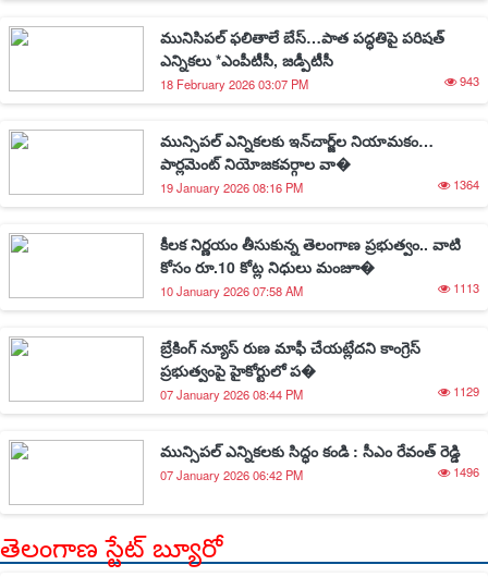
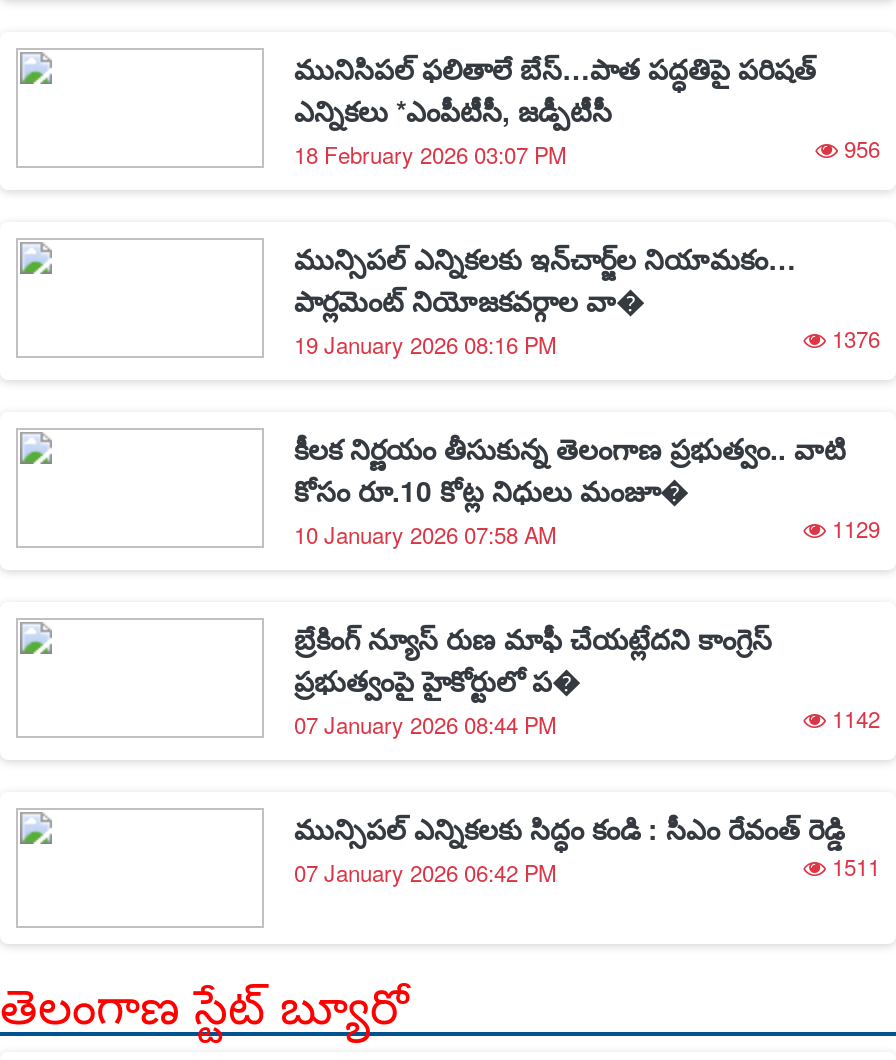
[456,72,479,89] 943 -> [838,132,880,164] 956
[450,175,479,192] 1364 -> [826,322,880,354] 1376
[450,278,479,296] 1113 -> [826,512,880,544] 1129
[450,382,479,399] 1129 -> [826,702,880,734] 1142
[450,462,479,480] 1496 -> [826,850,880,882] 1511

